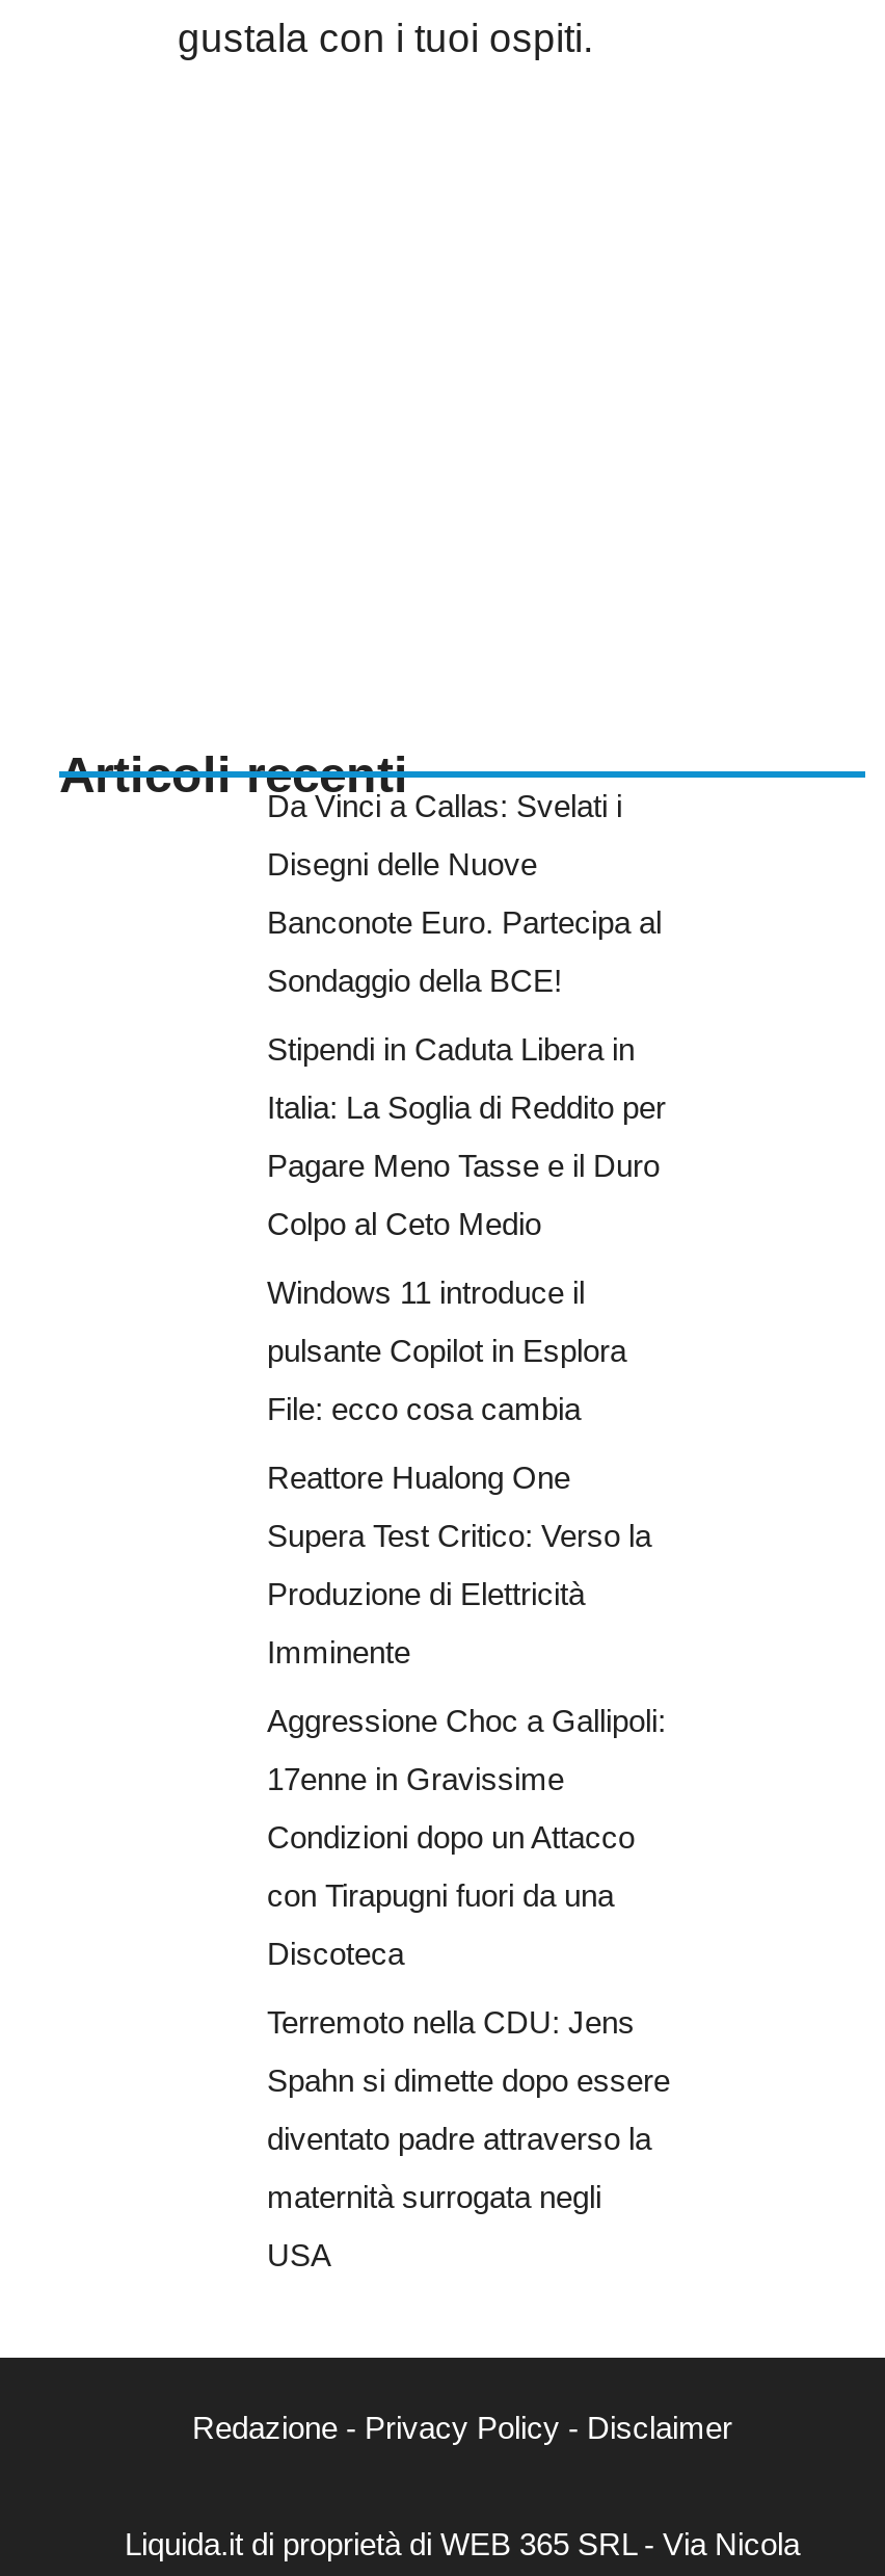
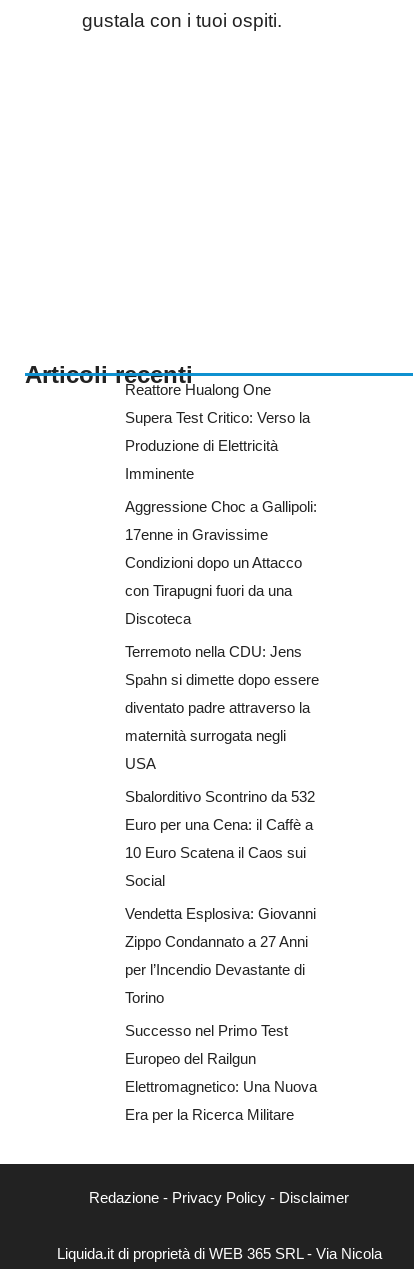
[267,789,666,1427] Da Vinci a Callas: Svelati i | Disegni delle Nuove | Banconote Euro. Partecipa al | Sondaggio della BCE! | Stipendi in Caduta Libera in | Italia: La Soglia di Reddito per | Pagare Meno Tasse e il Duro | Colpo al Ceto Medio | Windows 11 introduce il | pulsante Copilot in Esplora | File: ecco cosa cambia -> none
moved [267,1460,670,2273] -> [125,381,319,772]: Reattore Hualong One | Supera Test Critico: Verso la | Produzione di Elettricità | ... | maternità surrogata negli | USA
none -> [125,788,317,1123] Sbalorditivo Scontrino da 532 | Euro per una Cena: il Caffè a | 10 Euro Scatena il Caos sui | Social | Vendetta Esplosiva: Giovanni | Zippo Condannato a 27 Anni | per l’Incendio Devastante di | Torino | Successo nel Primo Test | Europeo del Railgun | Elettromagnetico: Una Nuova | Era per la Ricerca Militare

